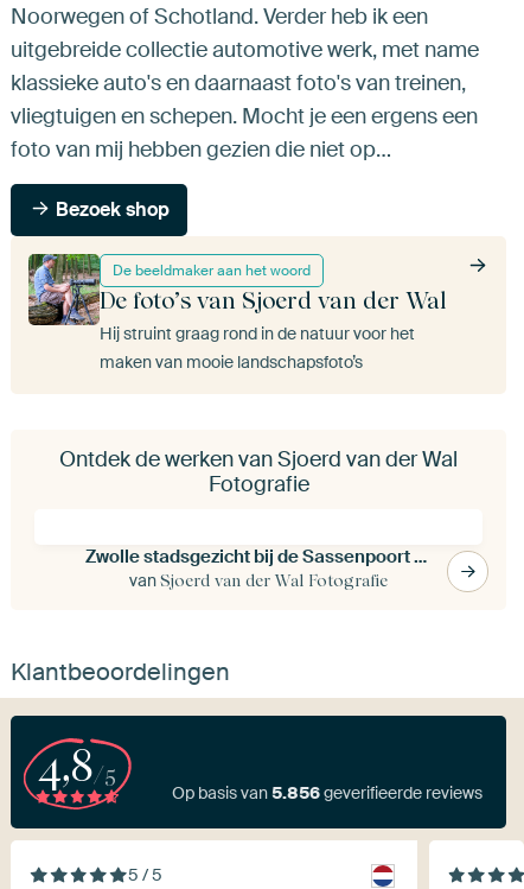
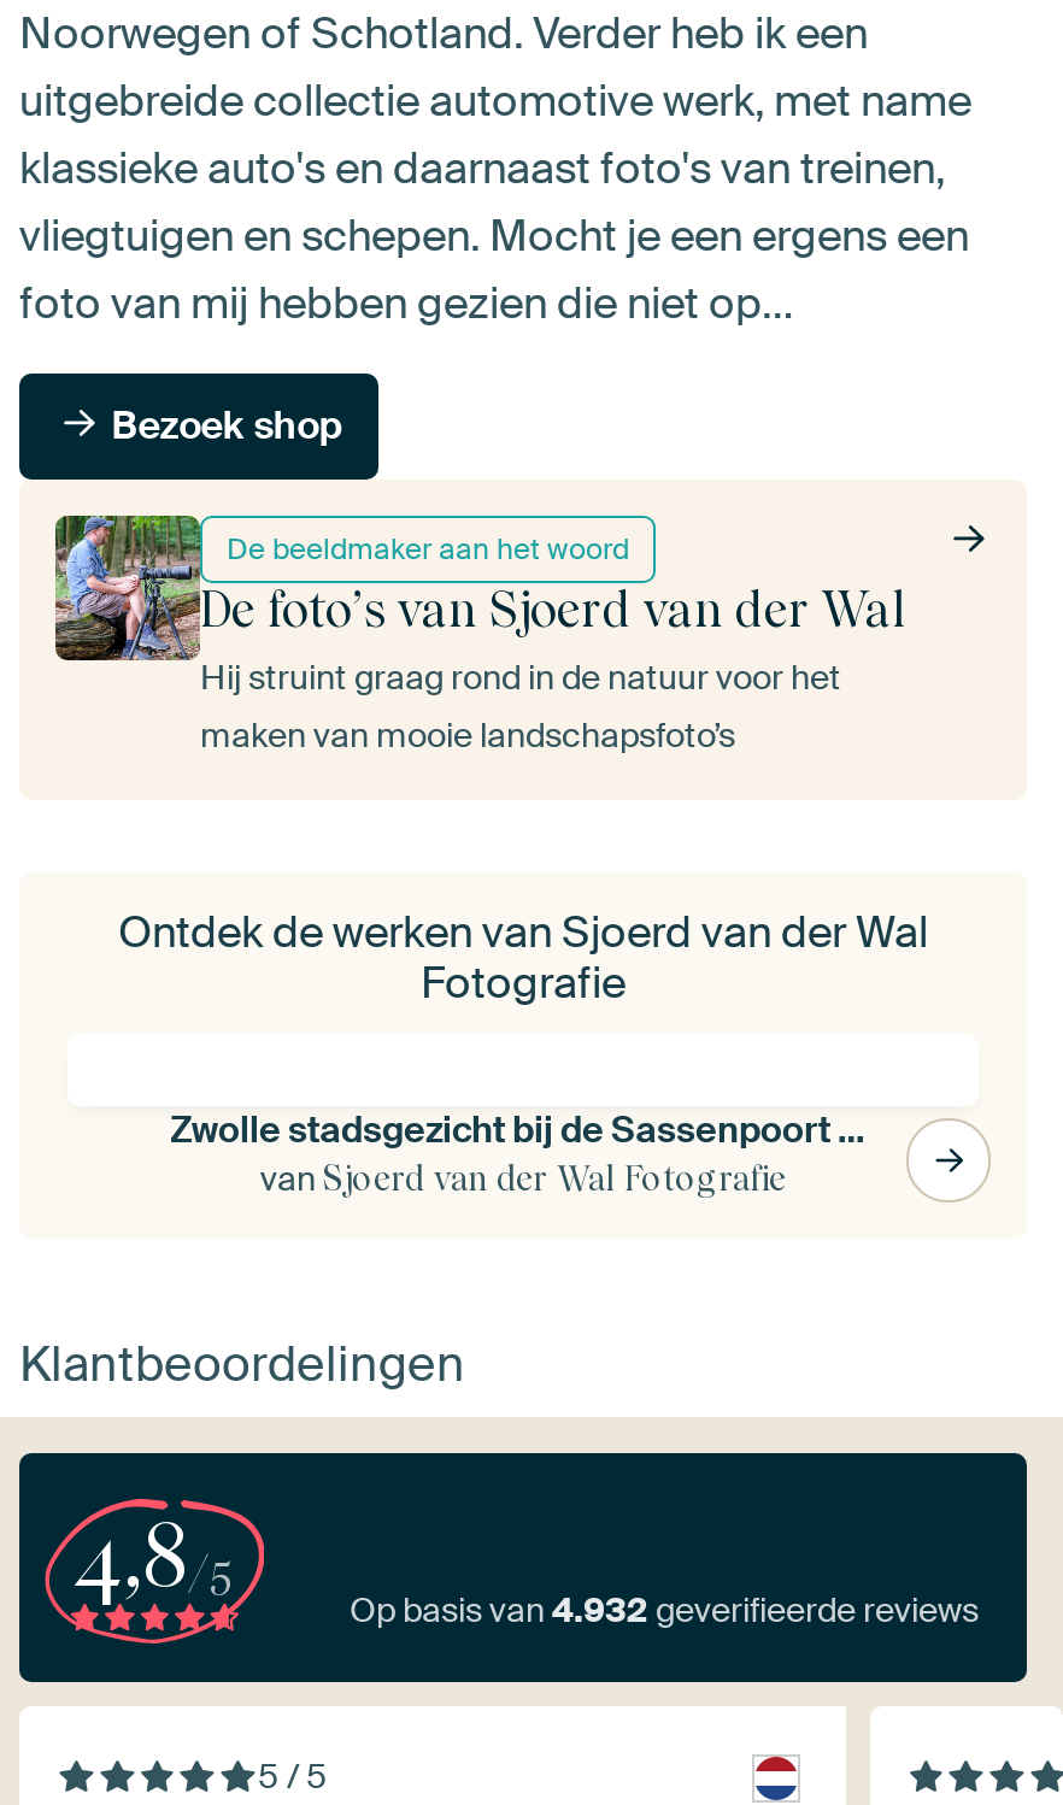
[172,783,483,804] Op basis van 5.856 geverifieerde reviews -> [350,1589,979,1633] Op basis van 4.932 geverifieerde reviews

